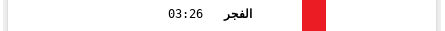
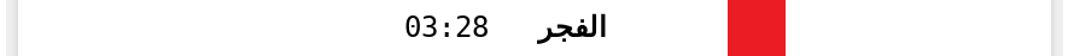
[168,7,251,21] الفجر 03:26 -> [404,11,606,45] الفجر 03:28

